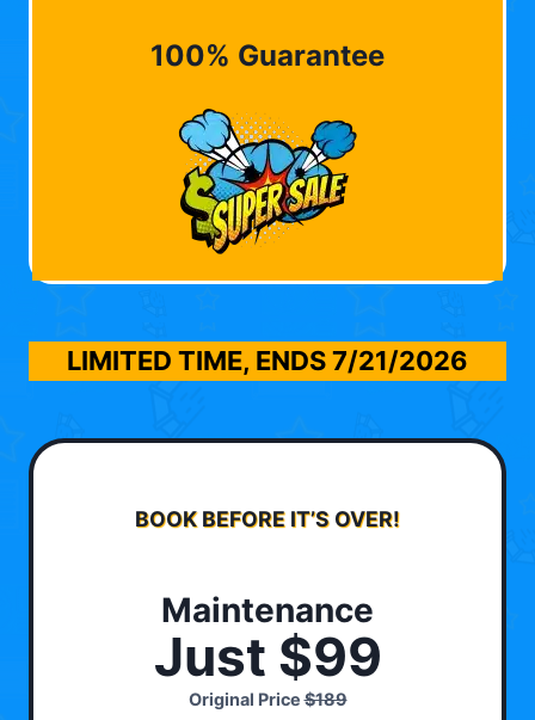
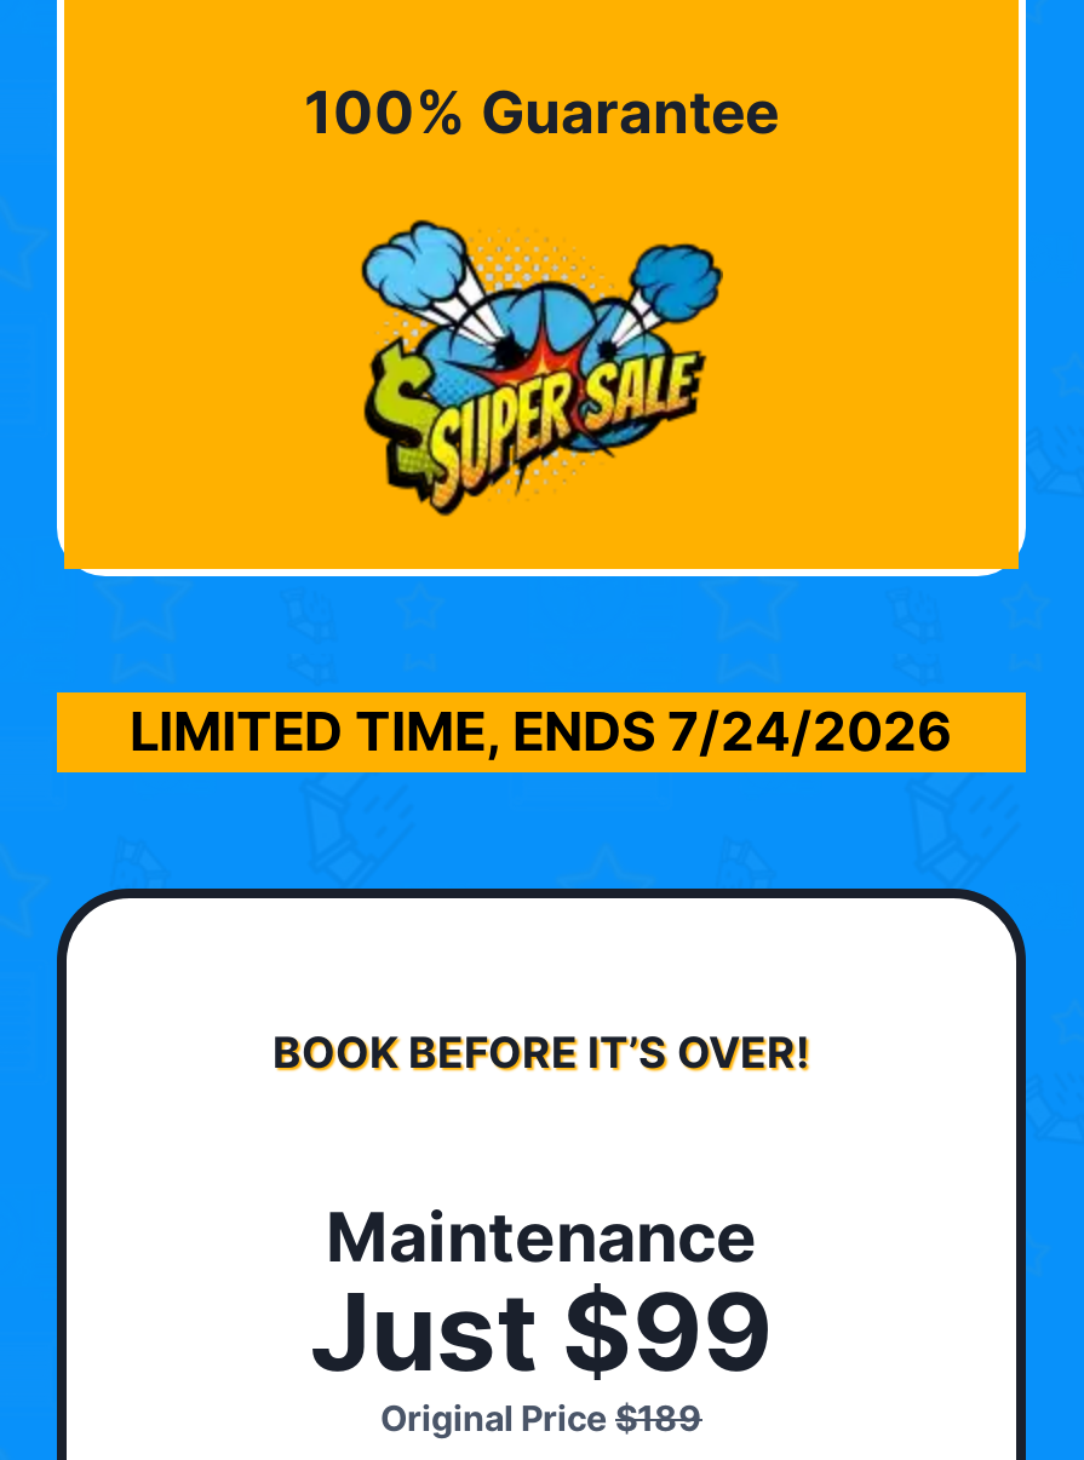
[67,345,468,376] LIMITED TIME, ENDS 7/21/2026 -> [130,700,953,763] LIMITED TIME, ENDS 7/24/2026

